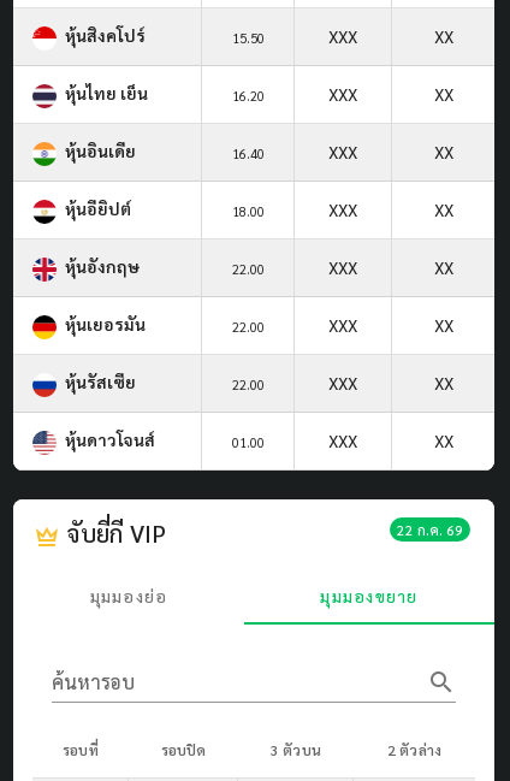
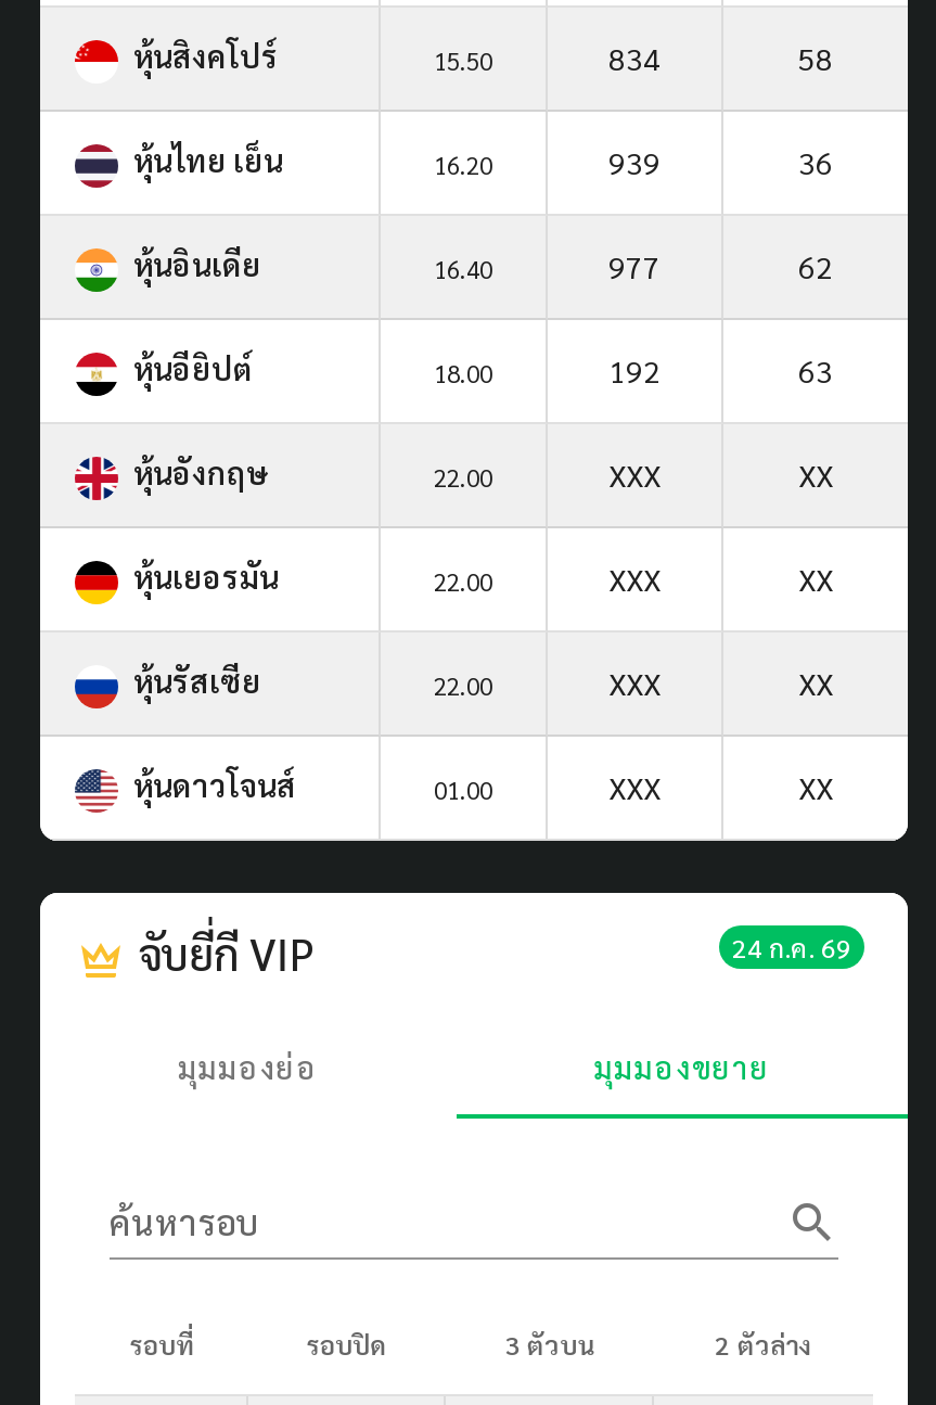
[328,25,453,47] XXX | XX -> [608,38,833,77] 834 | 58
[328,83,453,104] XXX | XX -> [608,142,833,181] 939 | 36
[328,141,453,162] XXX | XX -> [608,246,833,285] 977 | 62
[328,198,453,220] XXX | XX -> [608,350,833,389] 192 | 63
[397,520,463,539] 22 ก.ค. 69 -> [732,929,851,964] 24 ก.ค. 69

